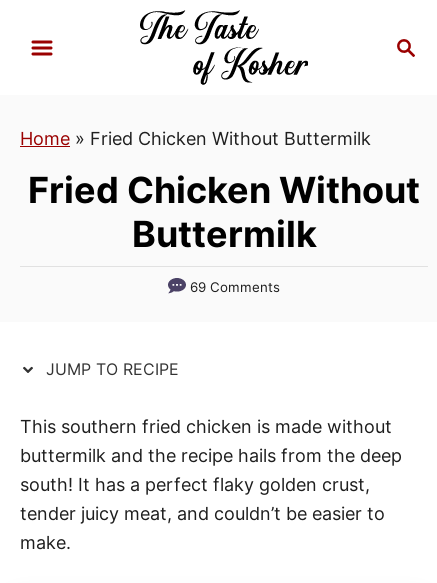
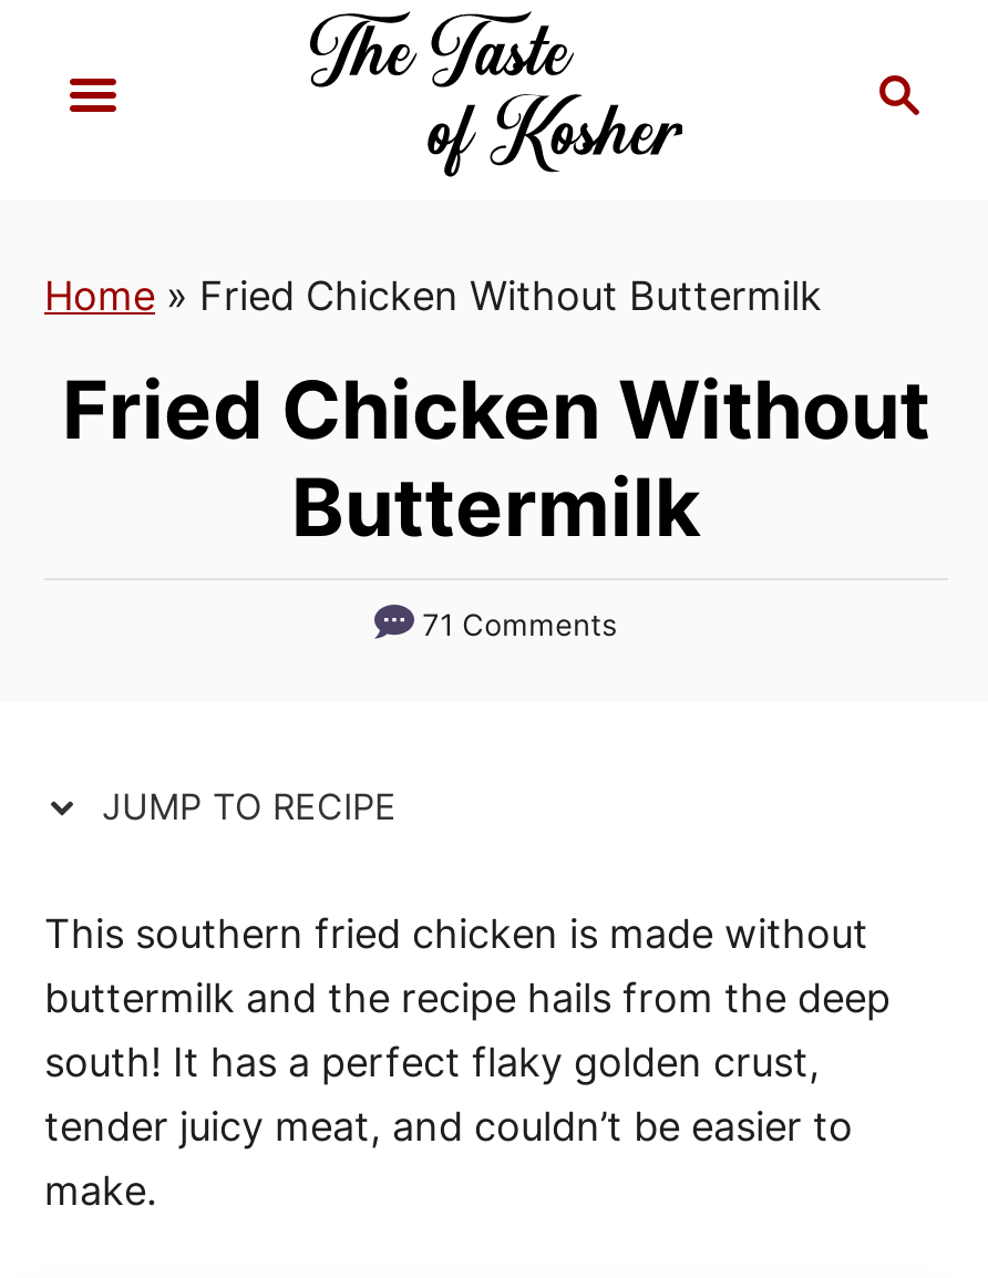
[186,279,280,295] 69 Comments -> [414,607,617,642] 71 Comments

